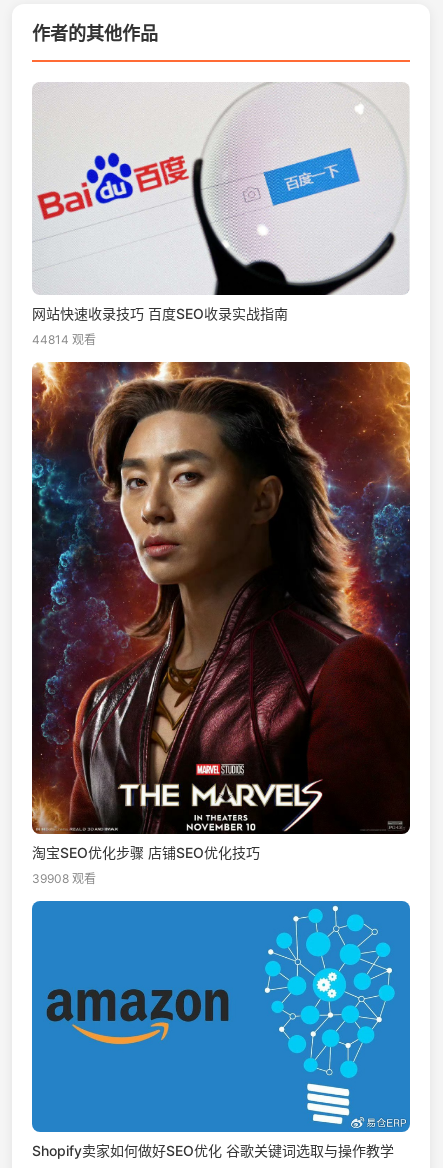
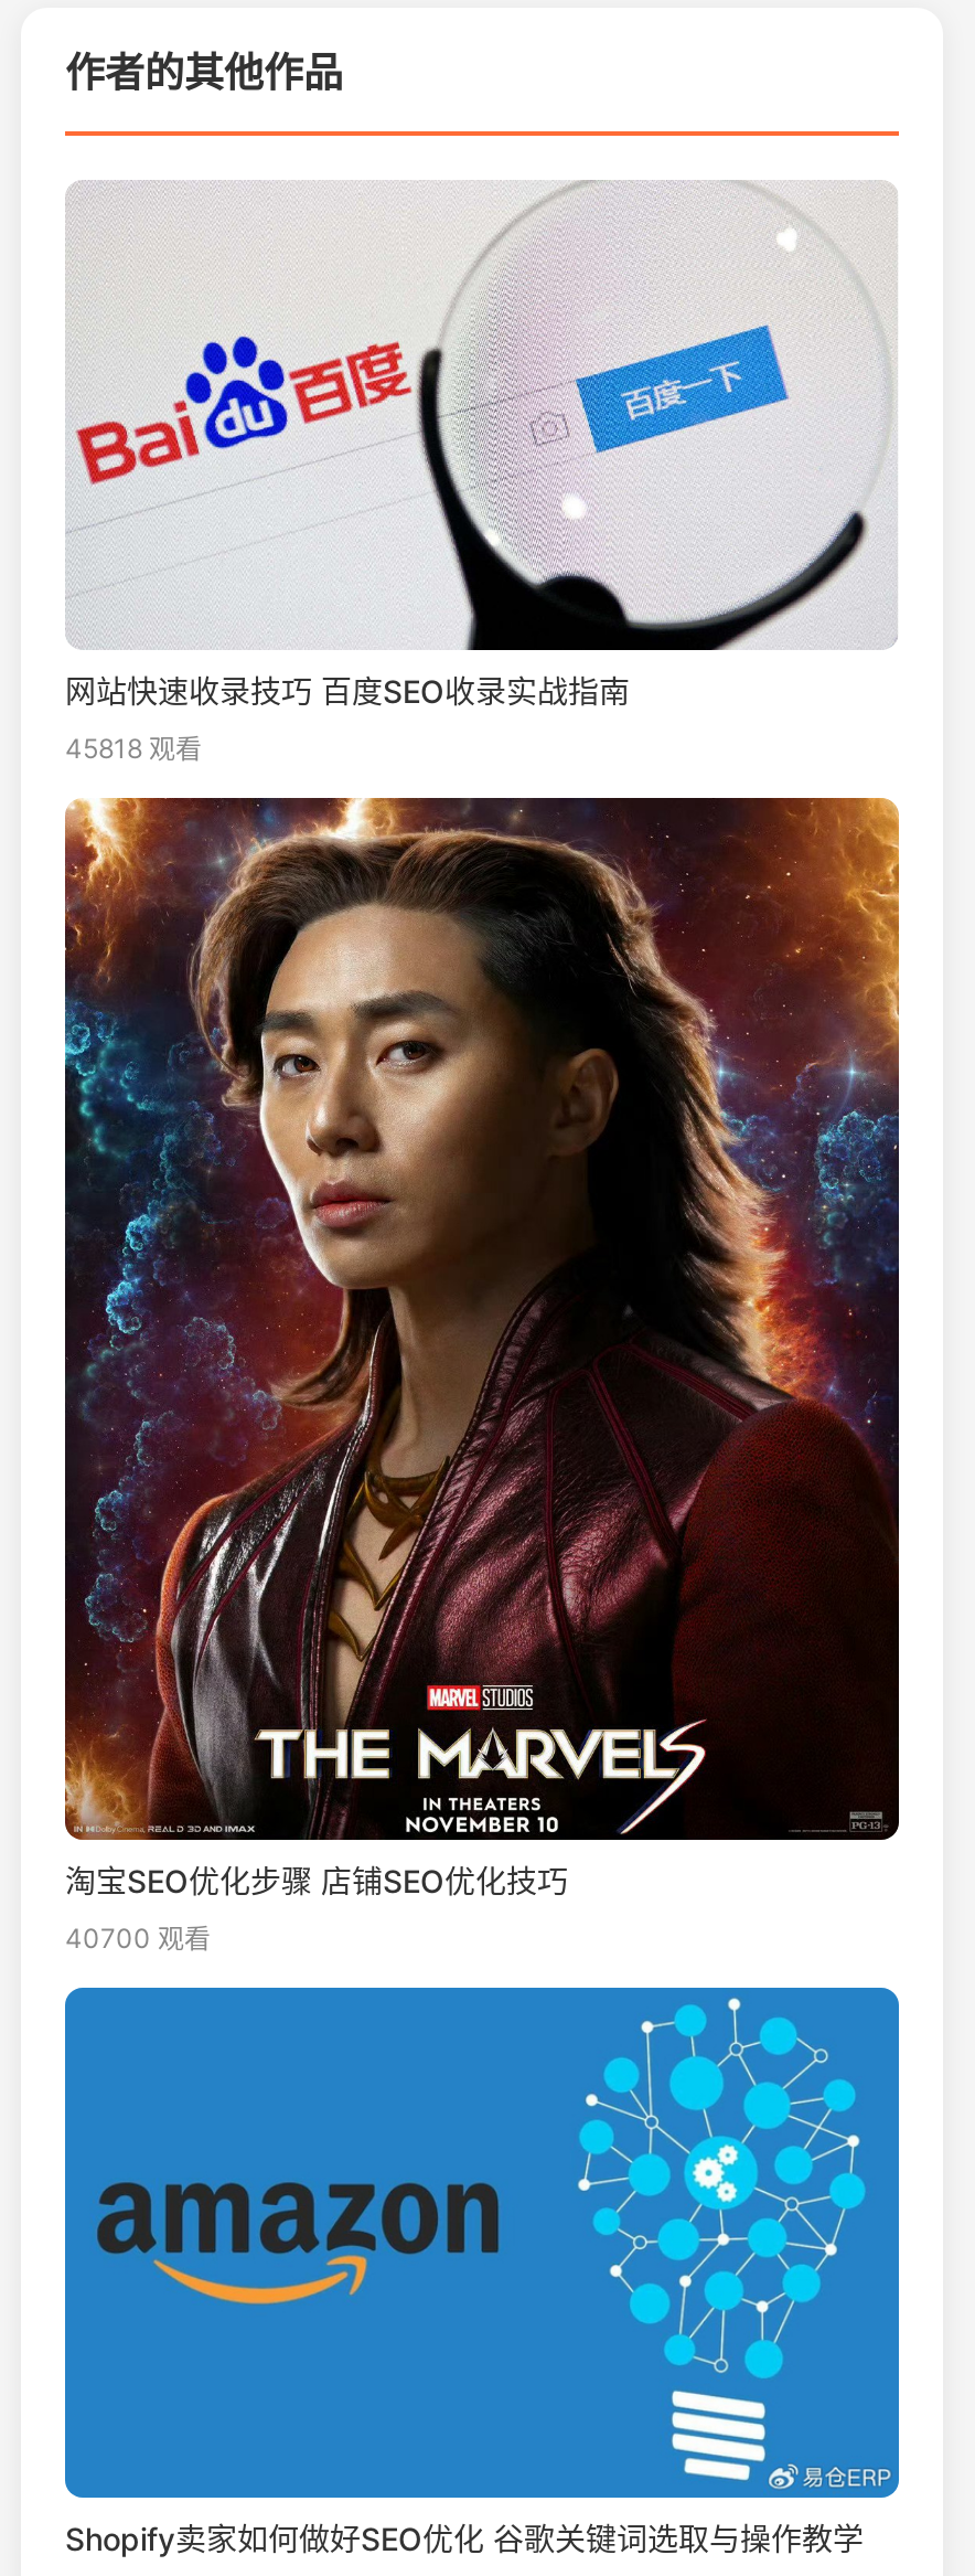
[32,334,96,346] 44814 观看 -> [65,735,202,762] 45818 观看
[32,873,96,885] 39908 观看 -> [65,1926,211,1953] 40700 观看

